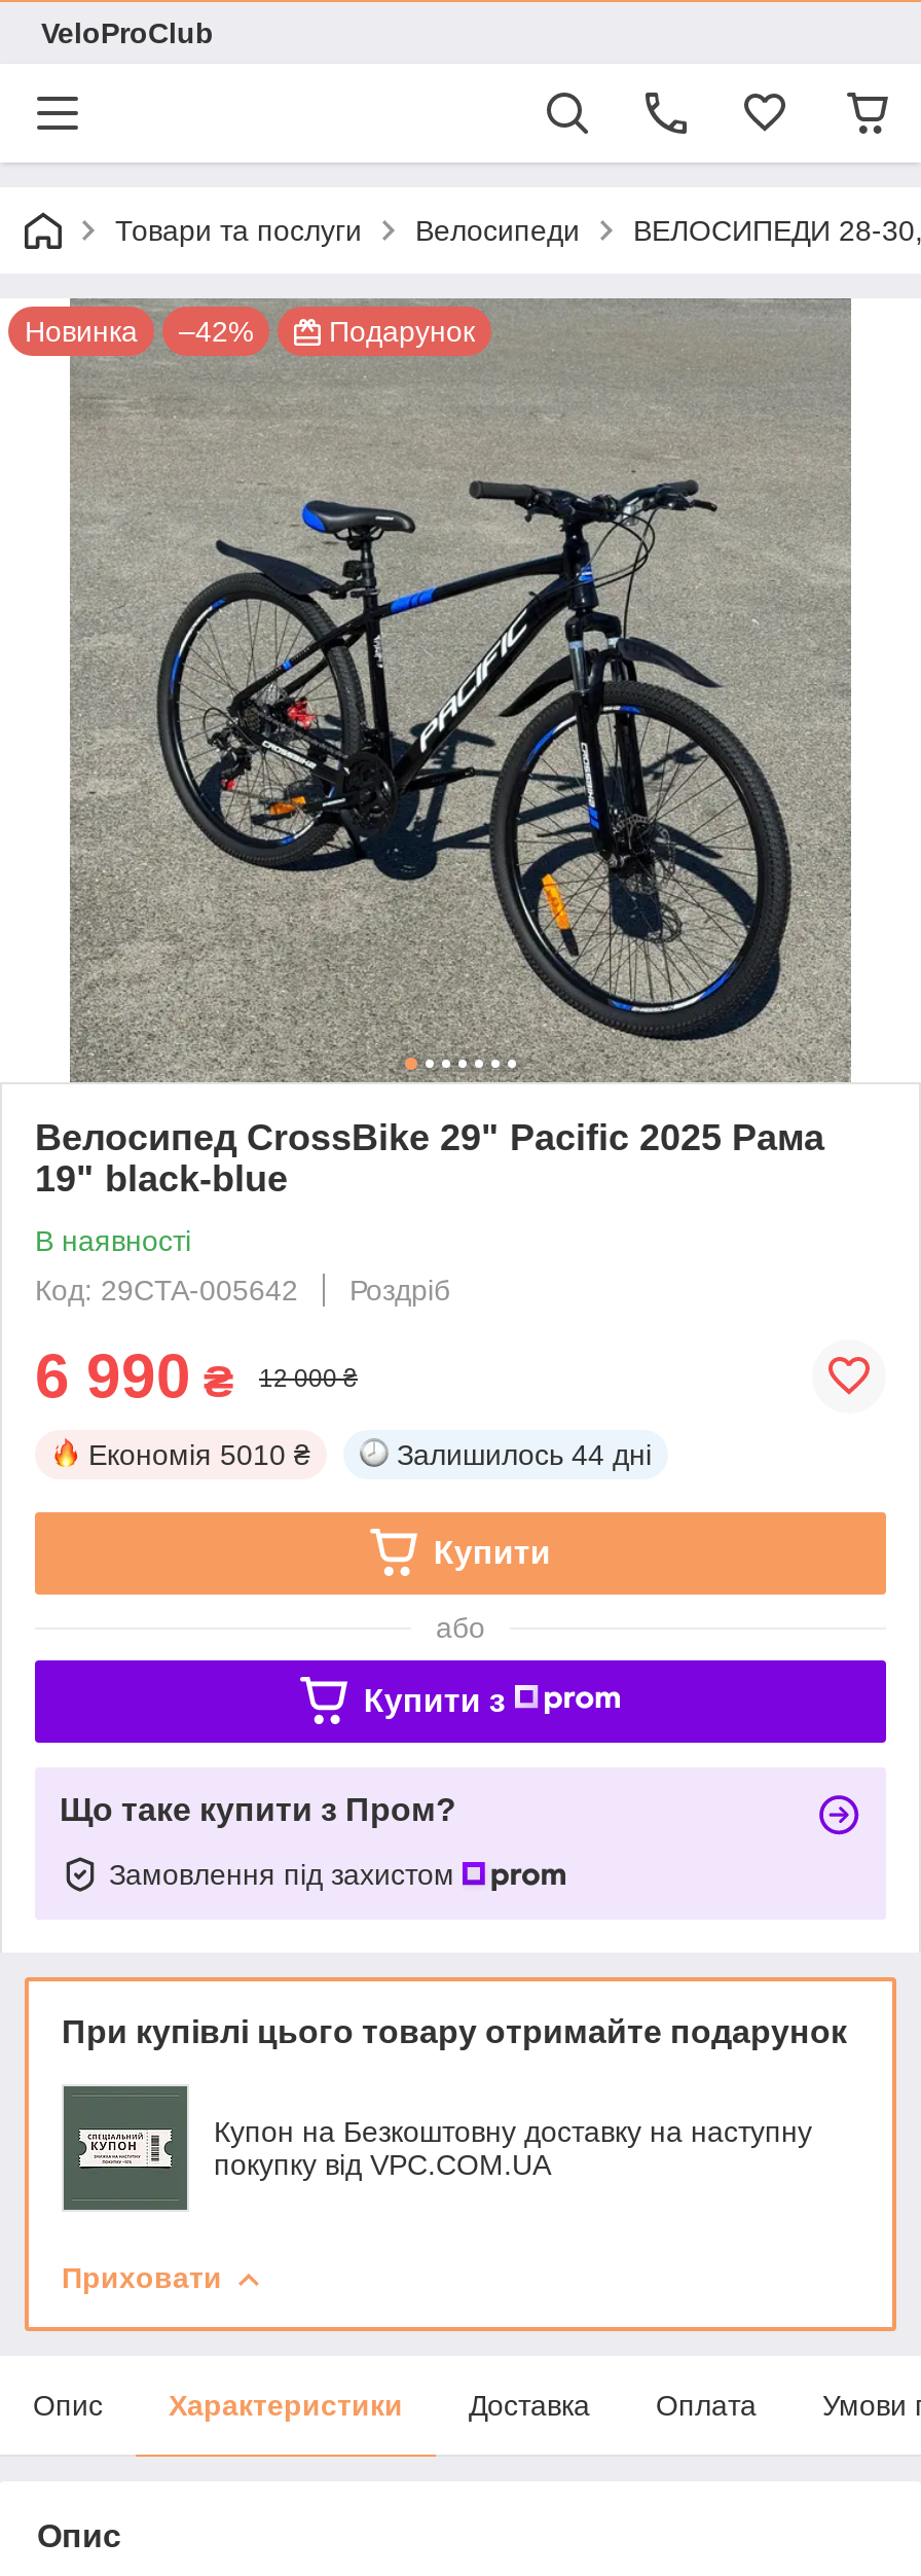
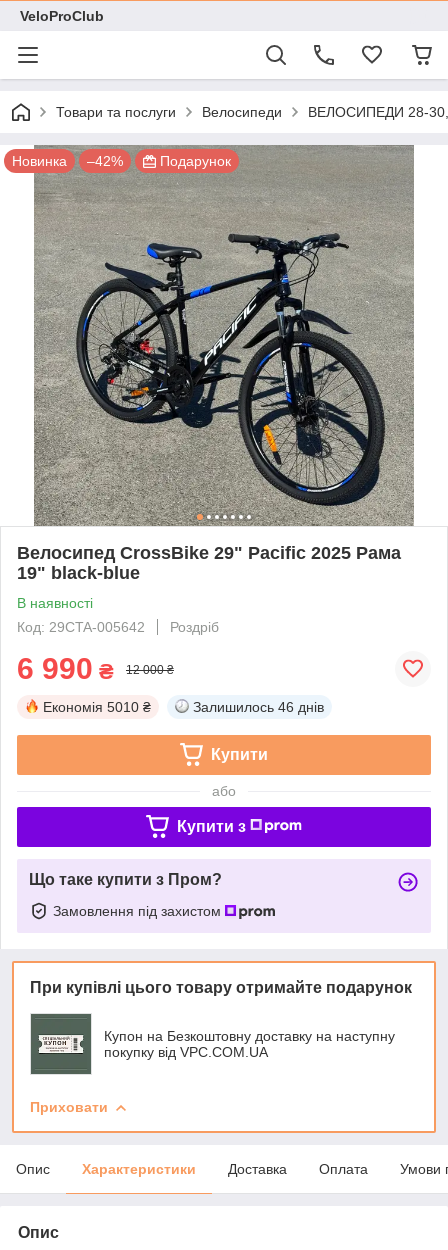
[397,1438,652,1471] Залишилось 44 дні -> [193,699,324,715] Залишилось 46 днів

